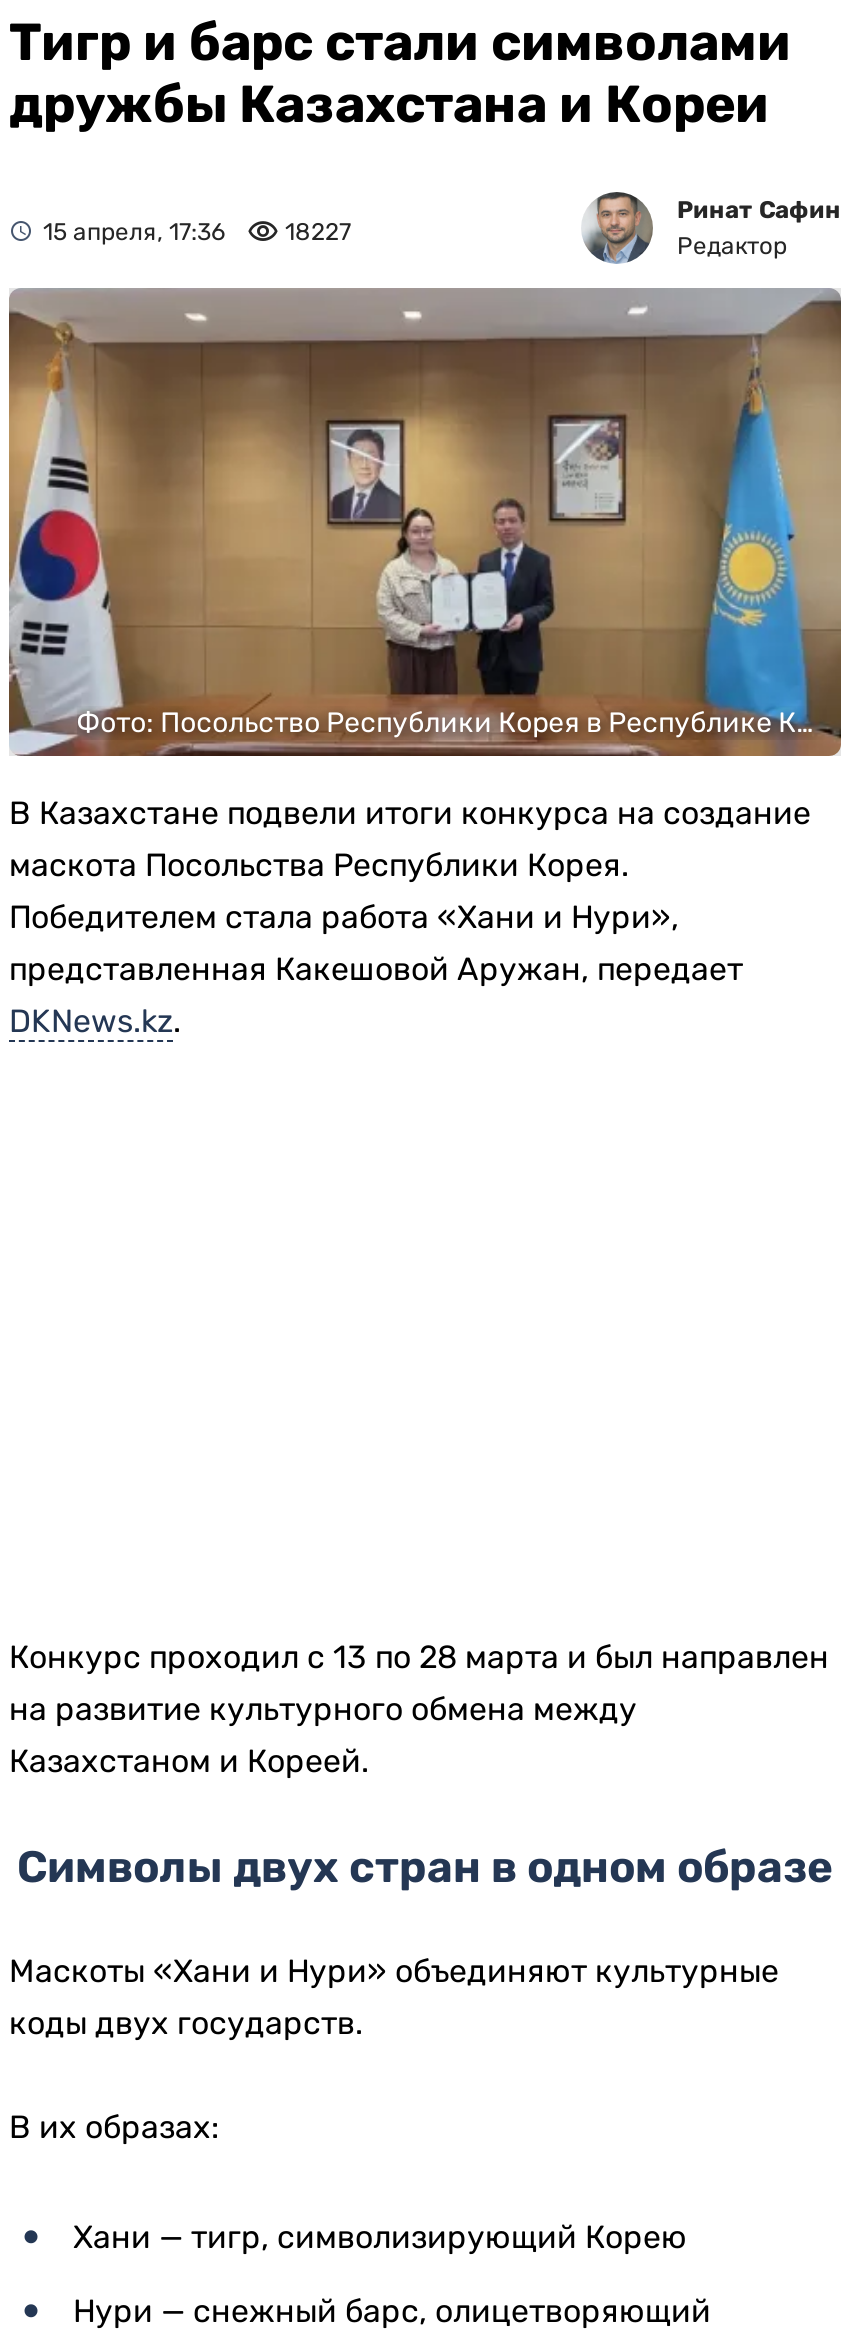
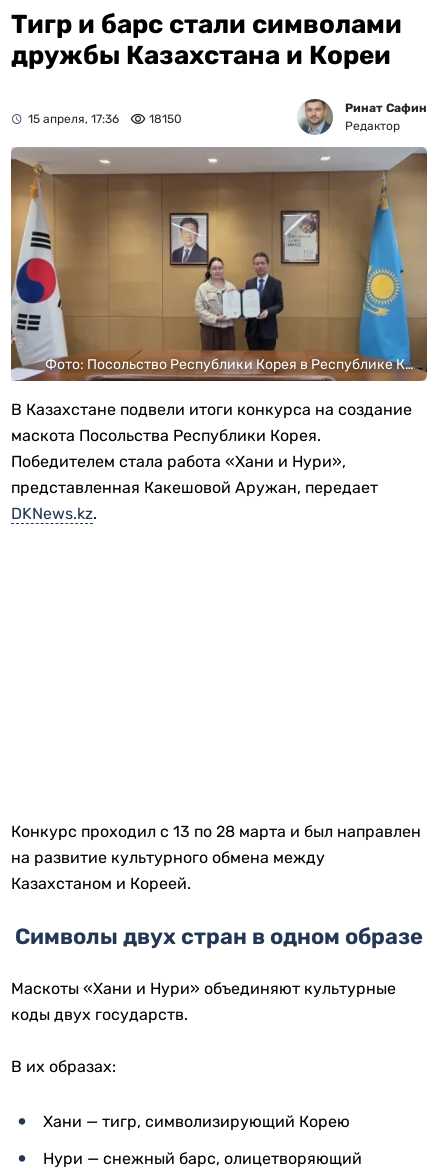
[285,218,351,246] 18227 -> [149,112,182,126] 18150

